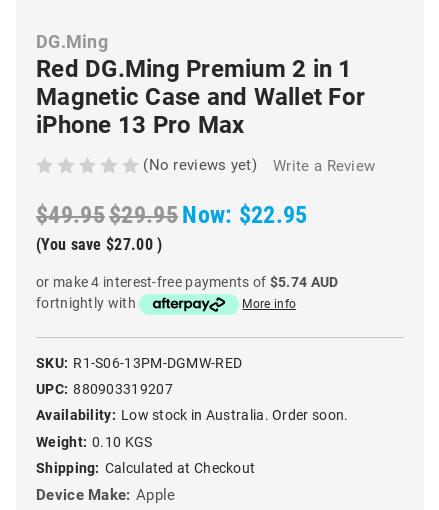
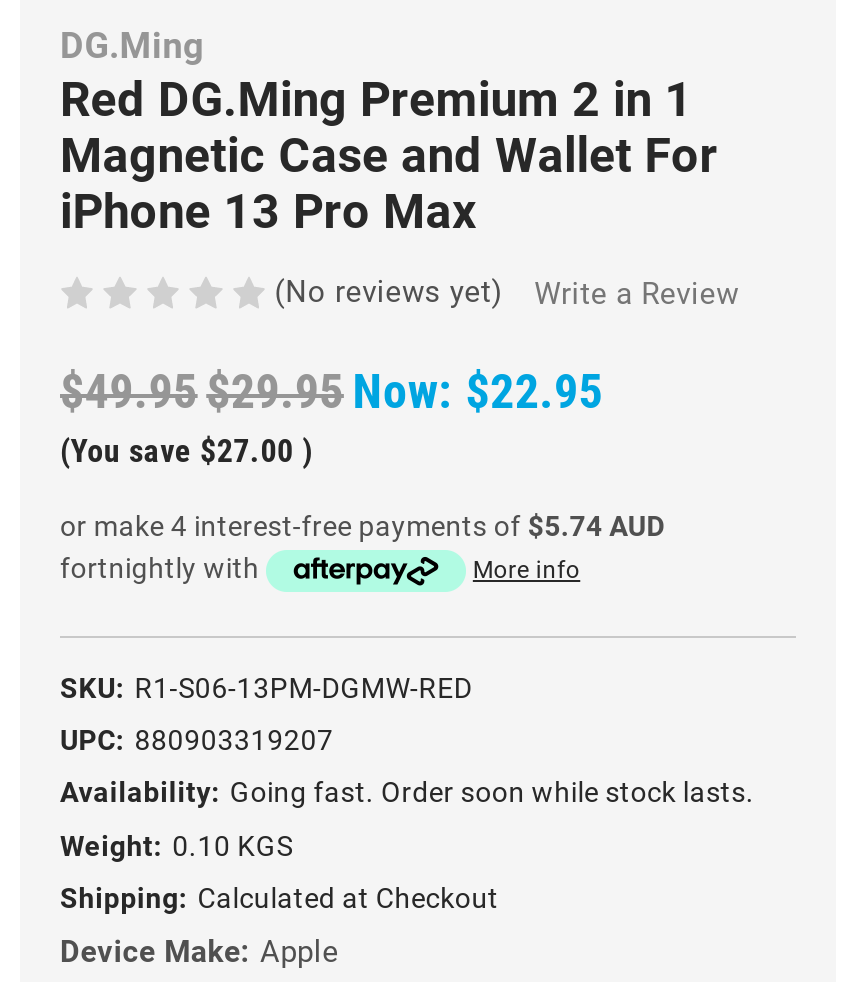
[36,407,348,423] Availability: Low stock in Australia. Order soon. -> [60,777,754,809] Availability: Going fast. Order soon while stock lasts.

